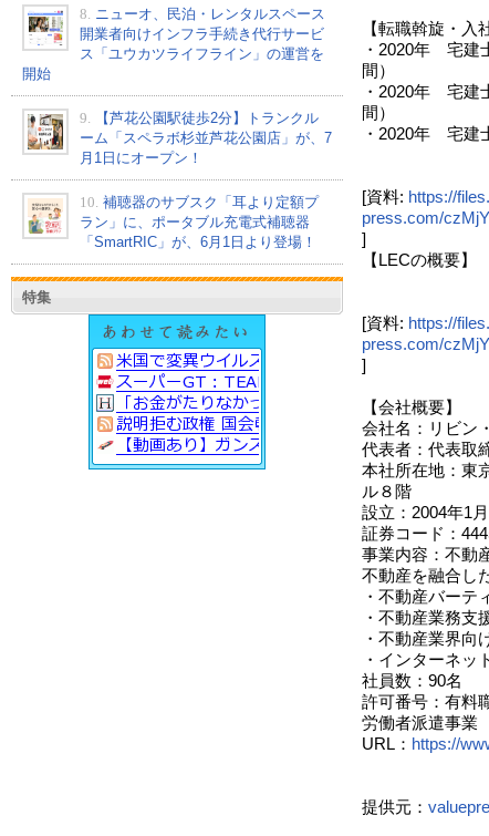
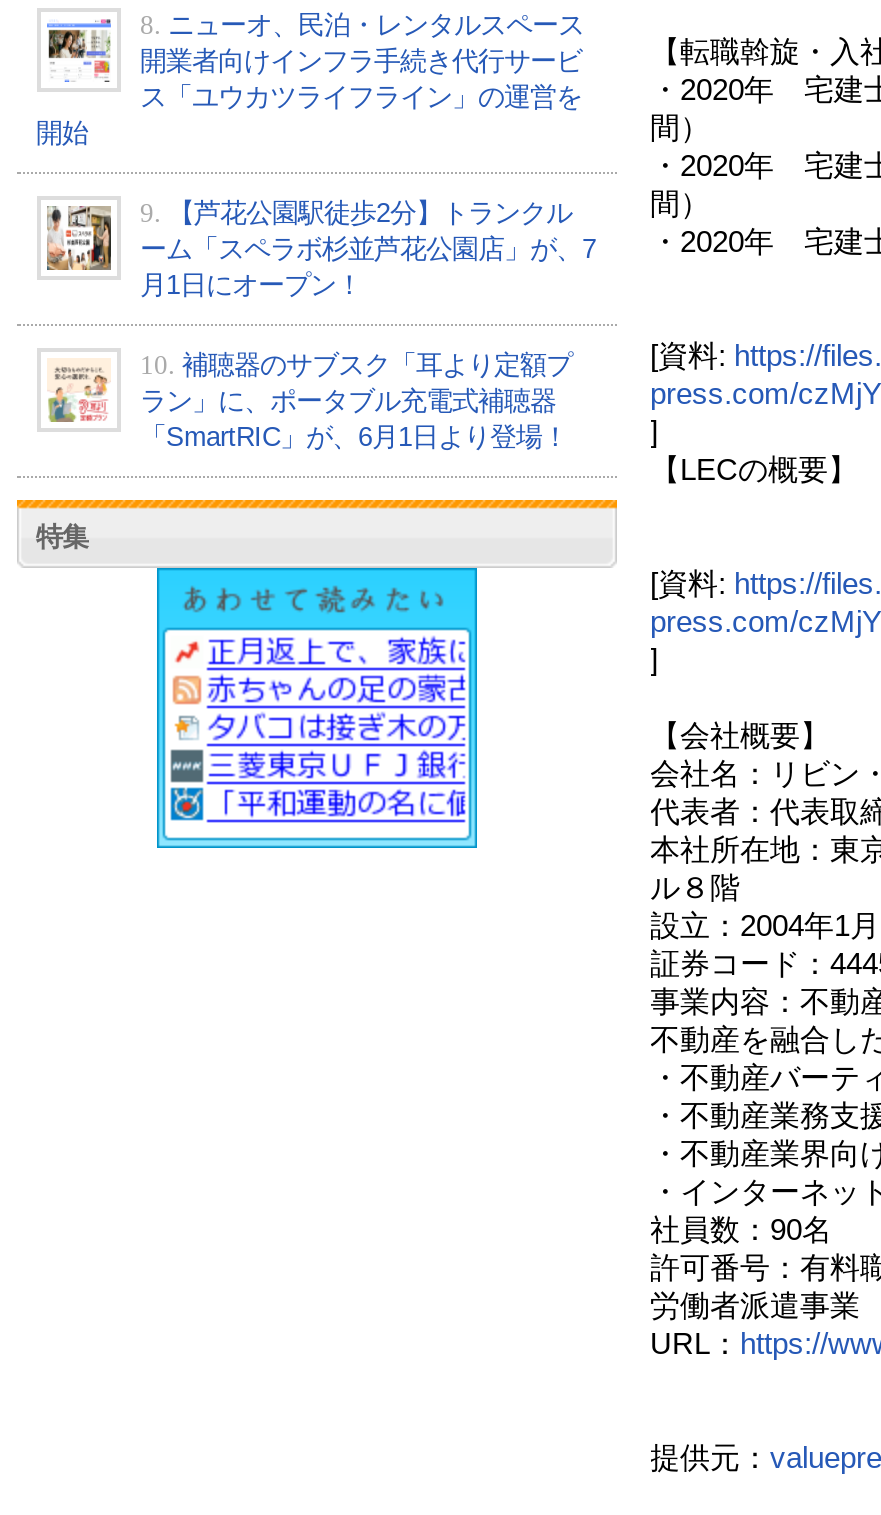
[94,352,260,454] [image] -> [167,636,467,822] [image]

